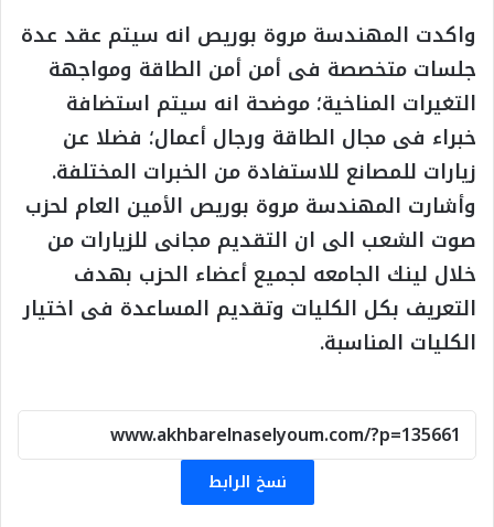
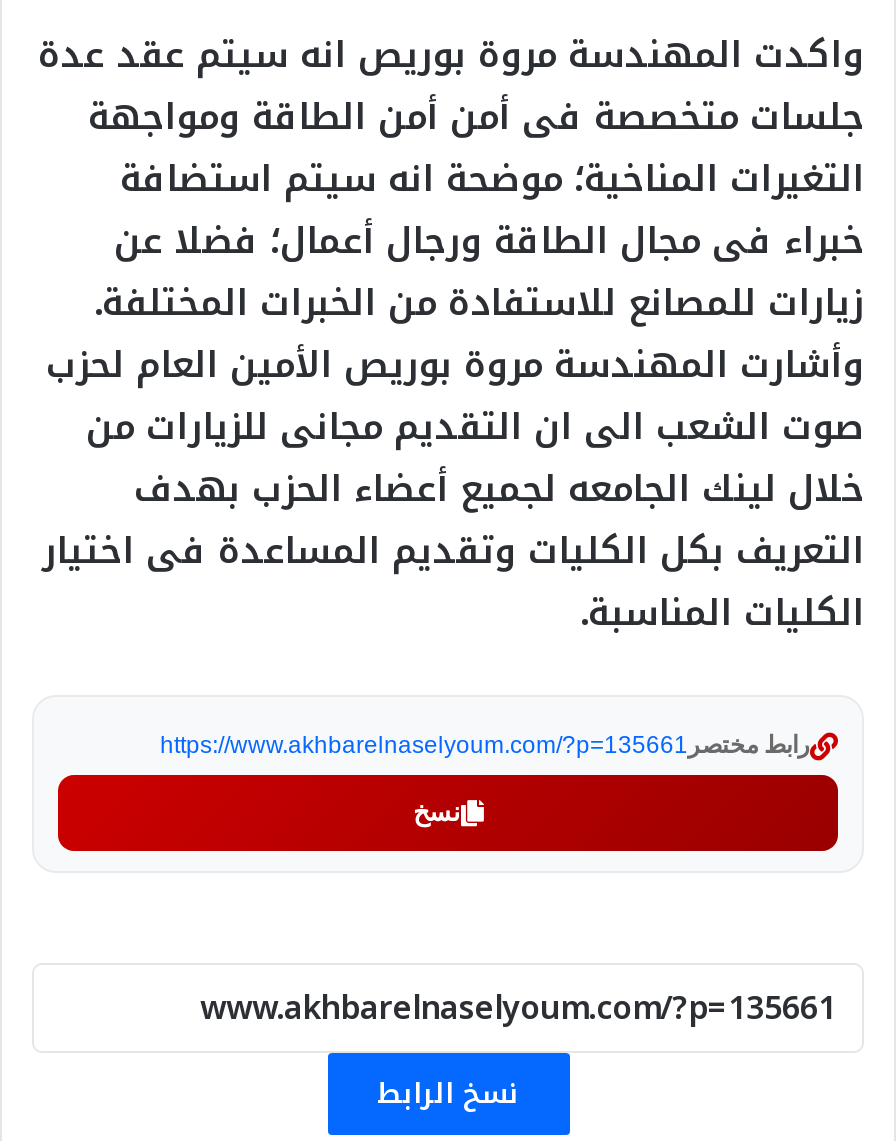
none -> [160,732,810,828] رابط مختصر https://www.akhbarelnaselyoum.com/?p=135661 | نسخ

